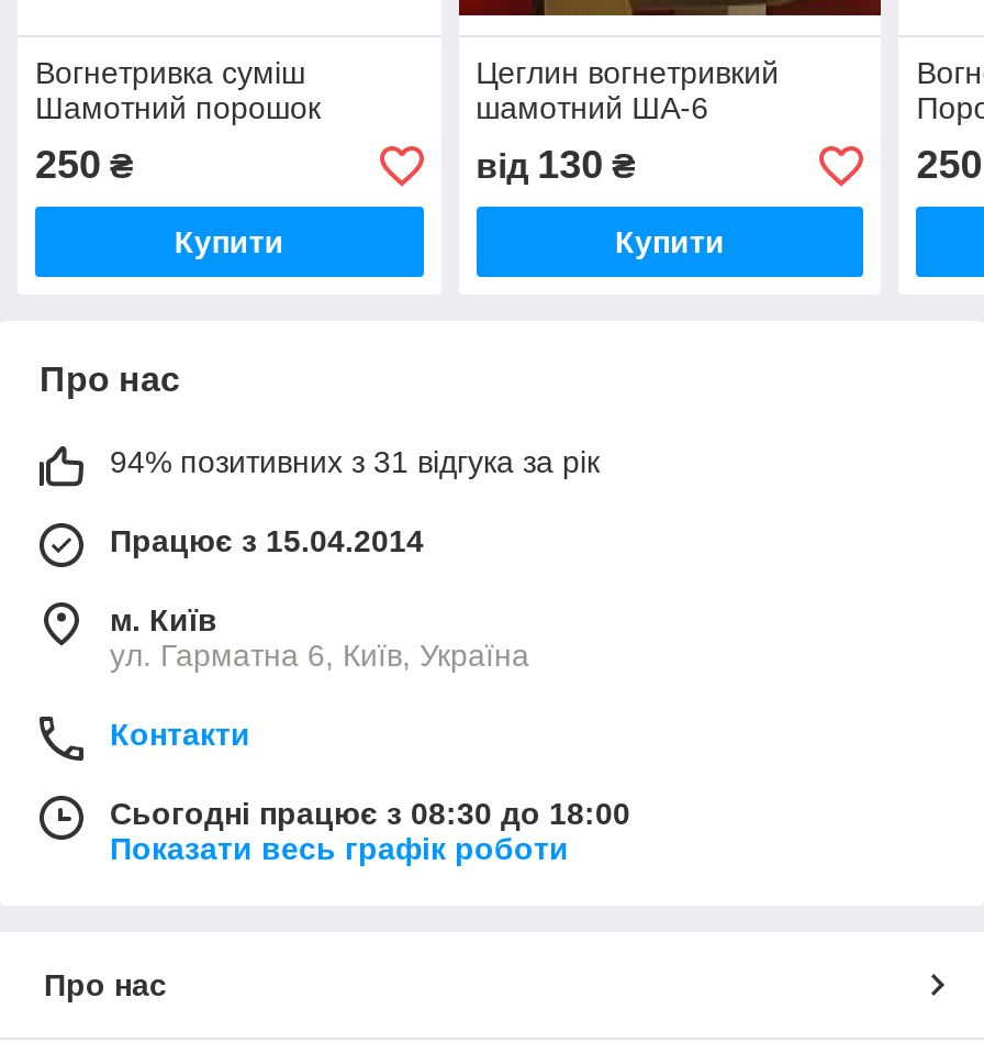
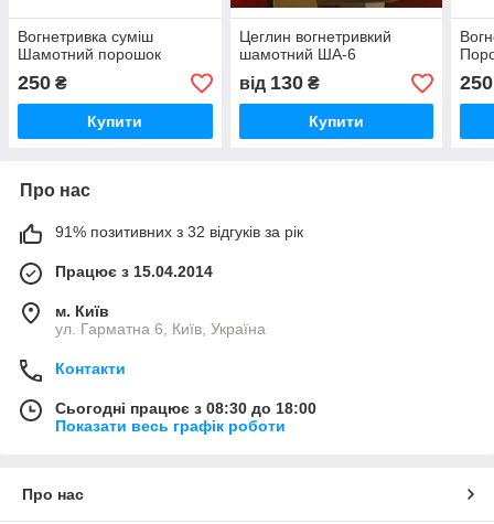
[110,445,600,480] 94% позитивних з 31 відгука за рік -> [55,223,303,241] 91% позитивних з 32 відгуків за рік

